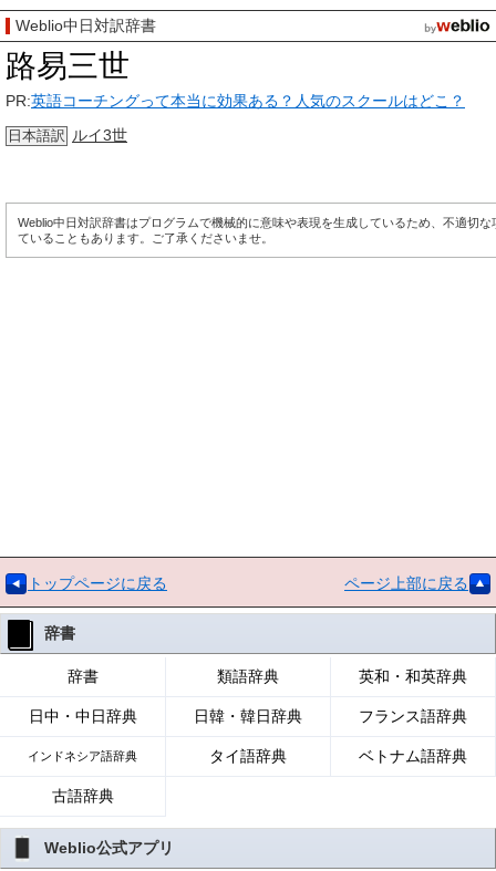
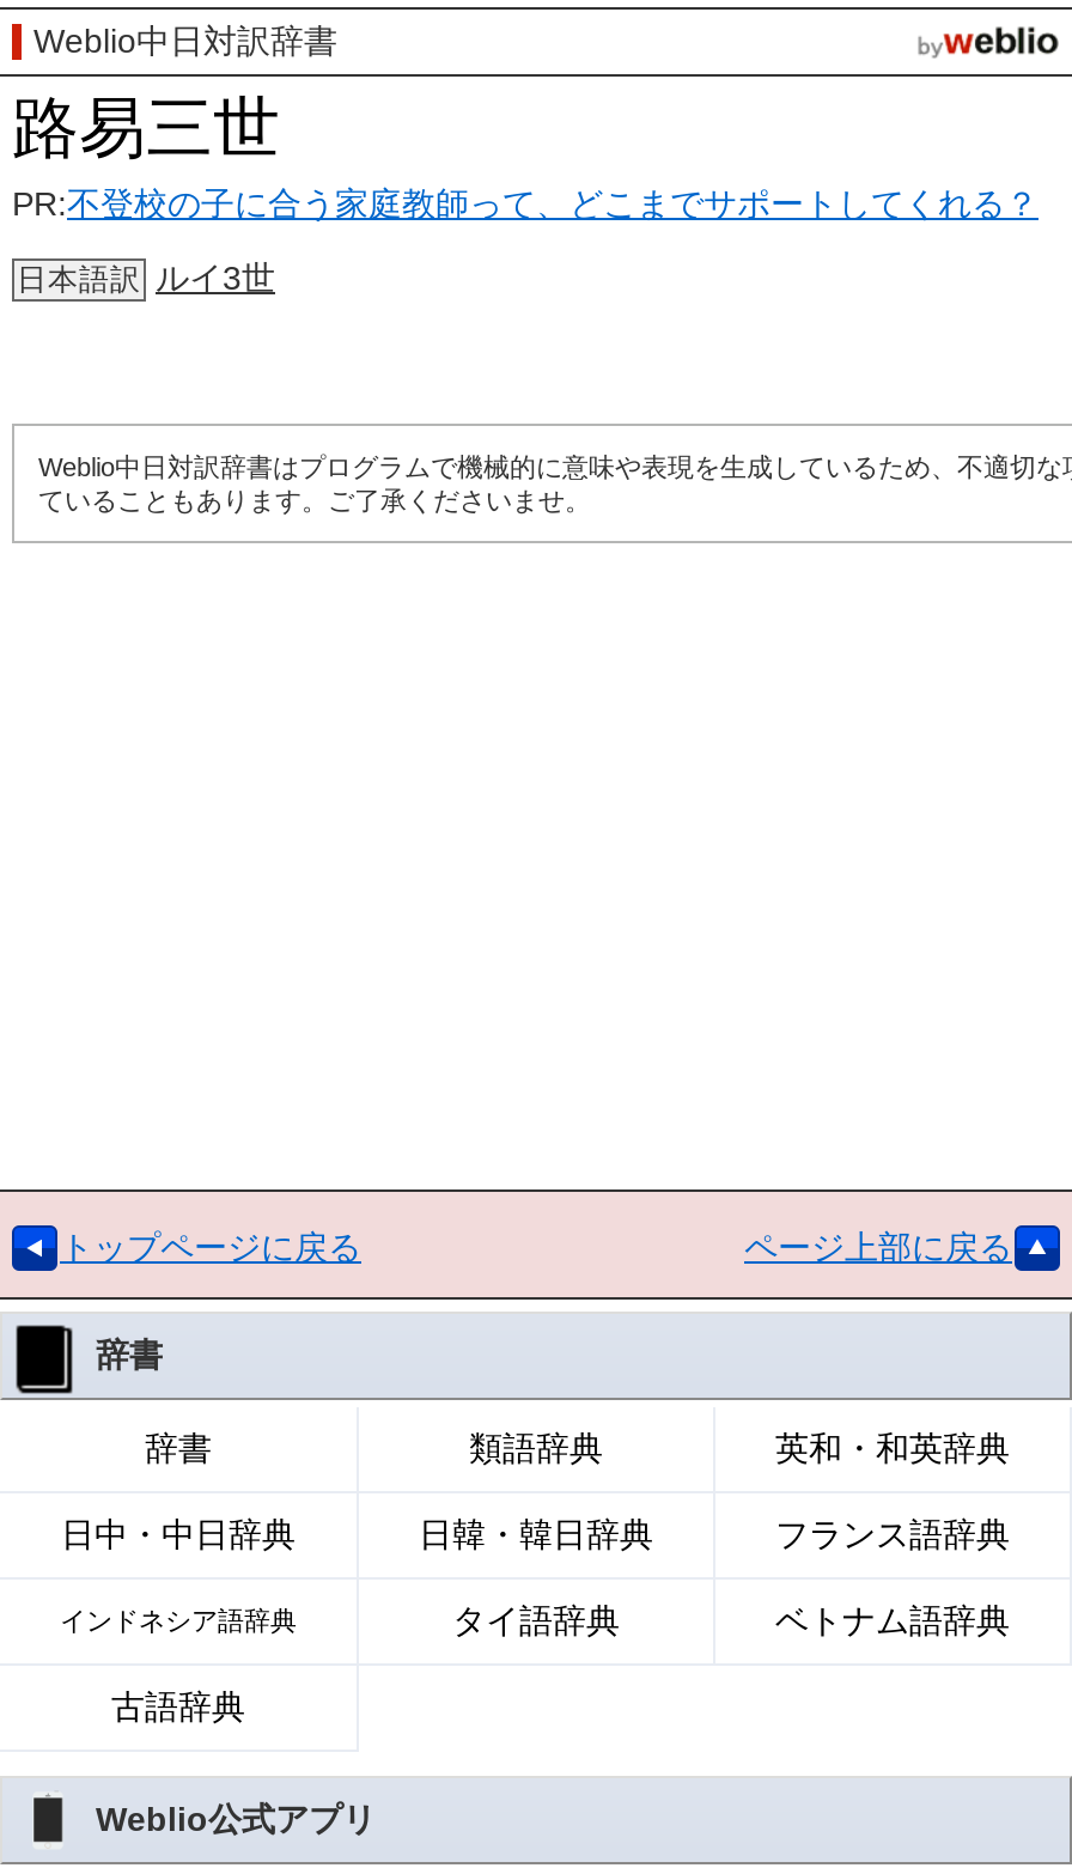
[6,92,465,110] PR:英語コーチングって本当に効果ある？人気のスクールはどこ？ -> [12,184,1038,223] PR:不登校の子に合う家庭教師って、どこまでサポートしてくれる？

